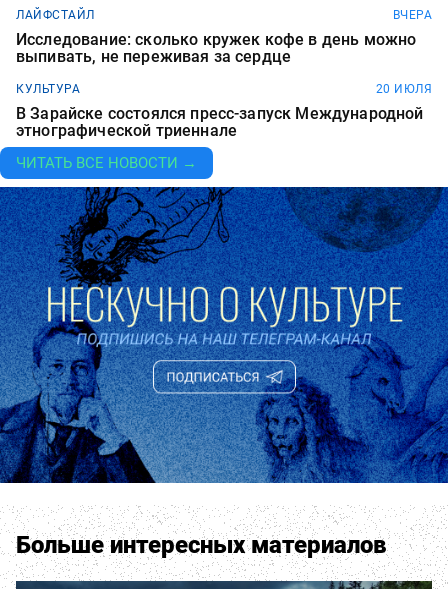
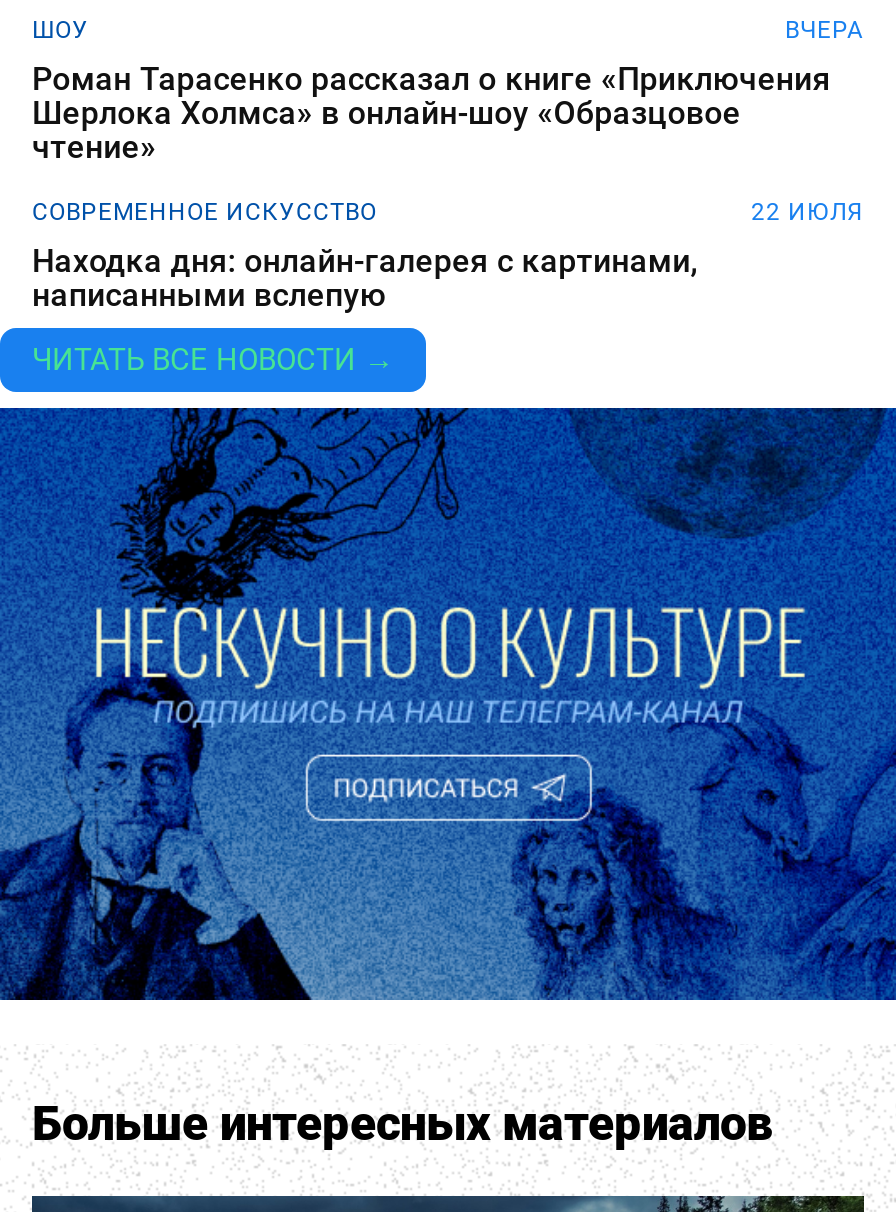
[16,8,94,22] ЛАЙФСТАЙЛ -> [32,17,89,45] ШОУ
[16,30,416,66] Исследование: сколько кружек кофе в день можно | выпивать, не переживая за сердце -> [32,61,831,167] Роман Тарасенко рассказал о книге «Приключения | Шерлока Холмса» в онлайн-шоу «Образцовое | чтение»
[16,82,432,140] КУЛЬТУРА | 20 ИЮЛЯ | В Зарайске состоялся пресс-запуск Международной | этнографической триеннале -> [32,199,864,315] СОВРЕМЕННОЕ ИСКУССТВО | 22 ИЮЛЯ | Находка дня: онлайн-галерея с картинами, | написанными вслепую

